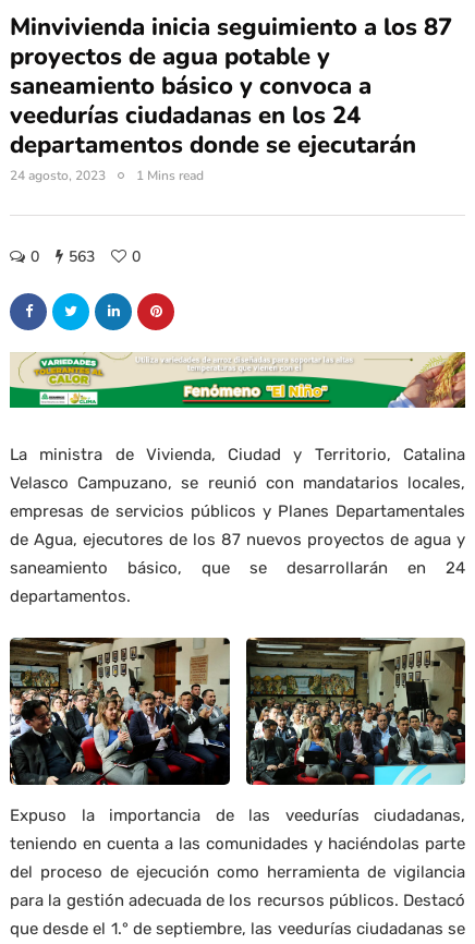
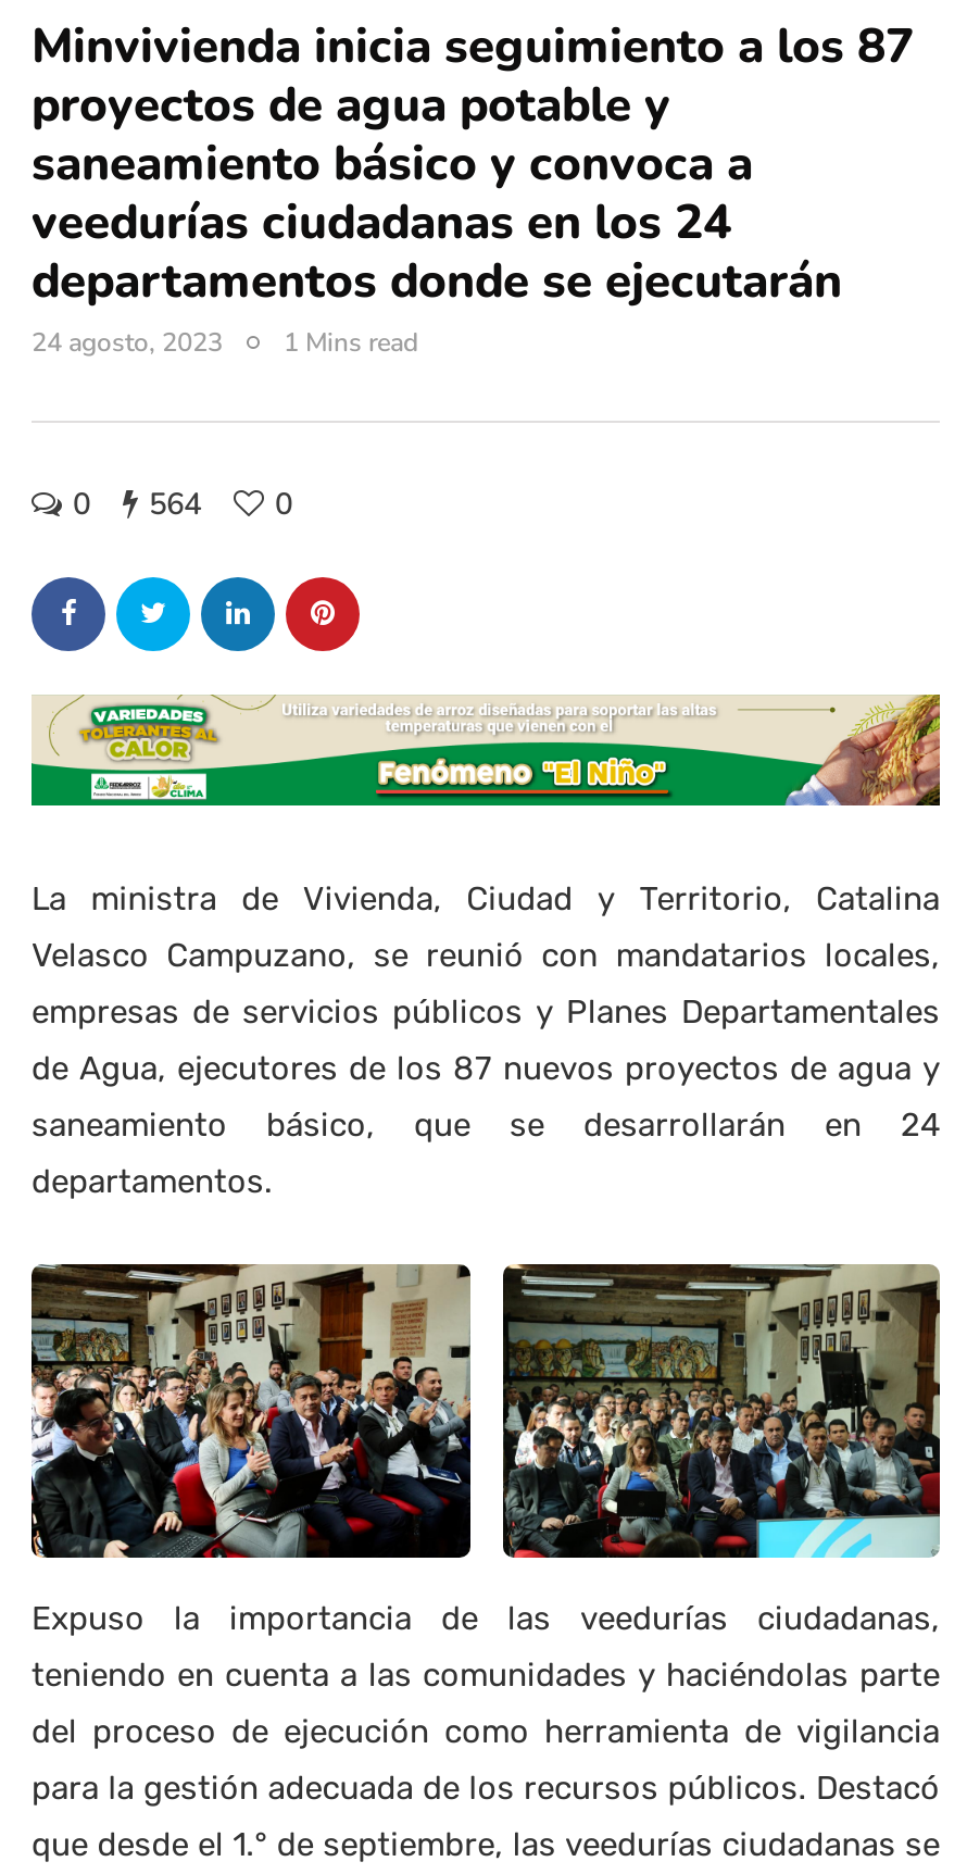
[31,247,141,268] 0 563 0 -> [73,485,292,526] 0 564 0

